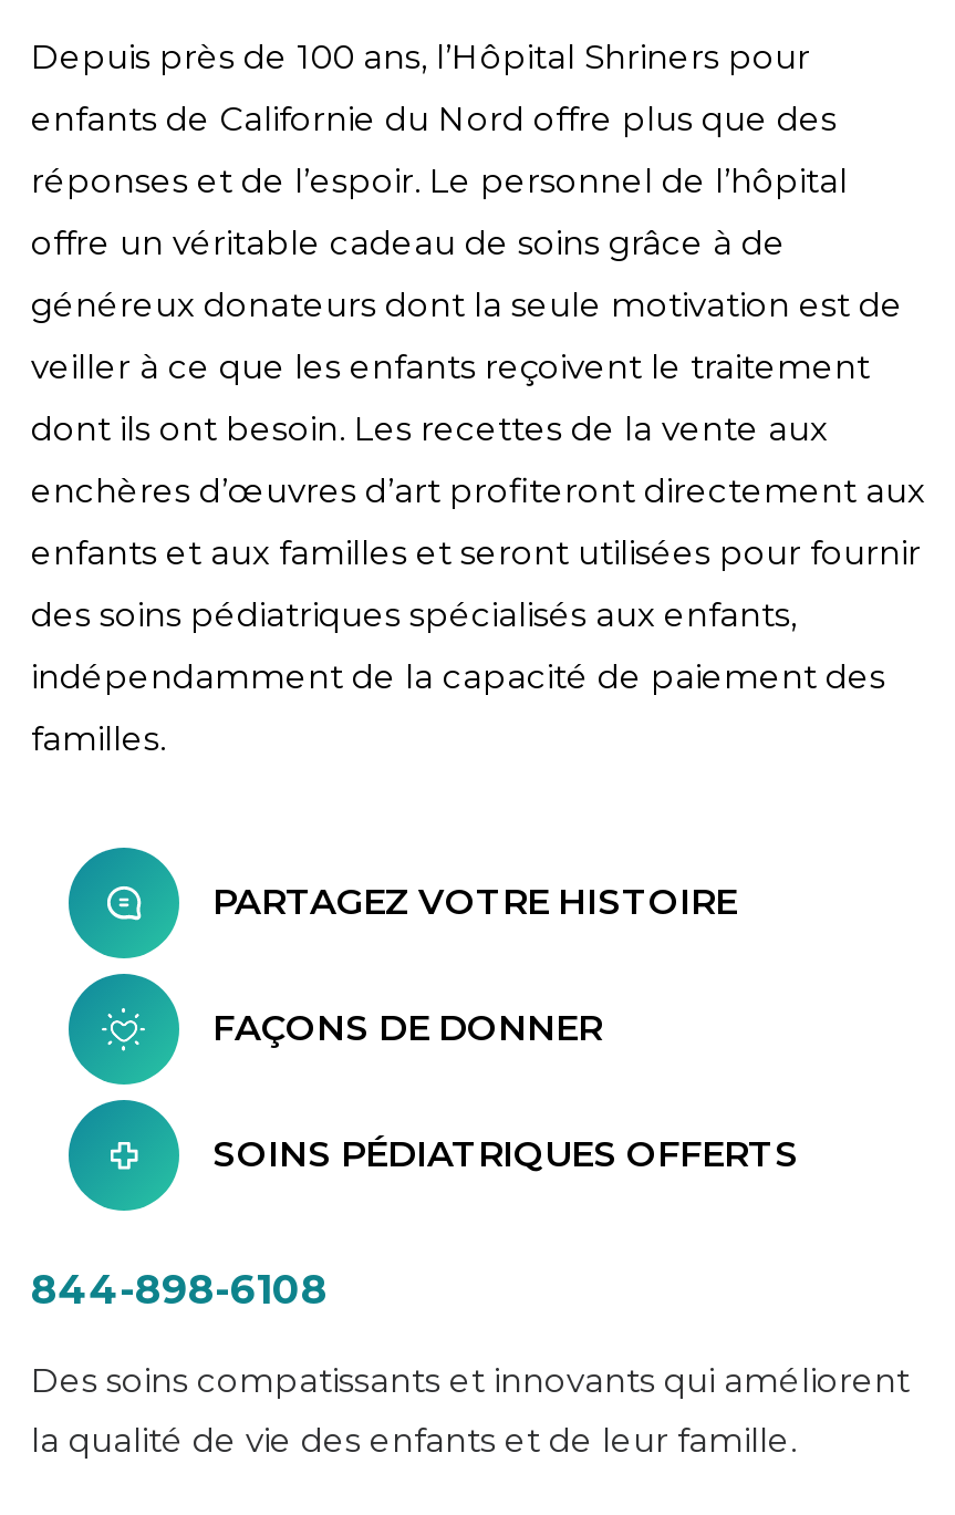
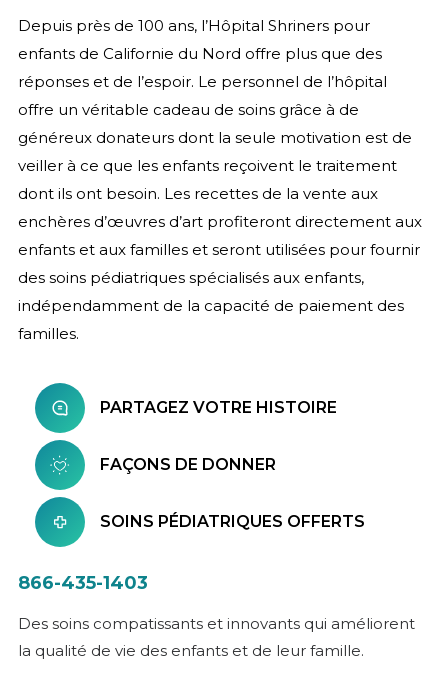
[31,1266,328,1315] 844-898-6108 -> [18,572,148,594] 866-435-1403

